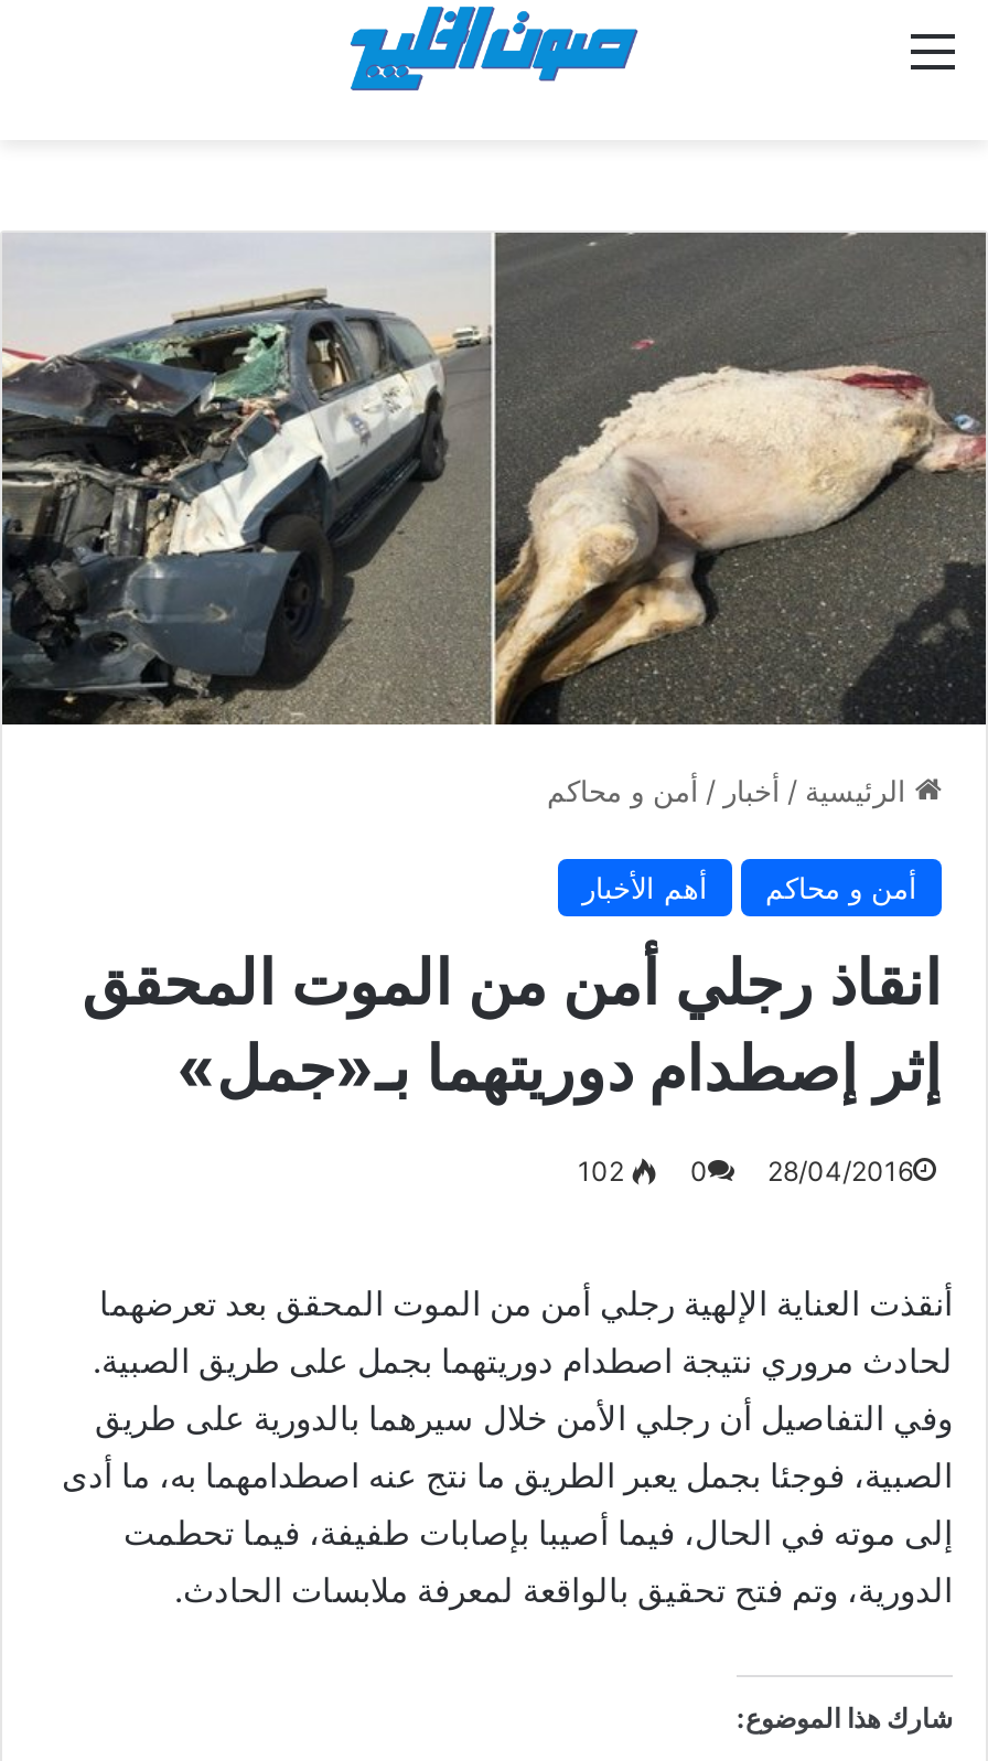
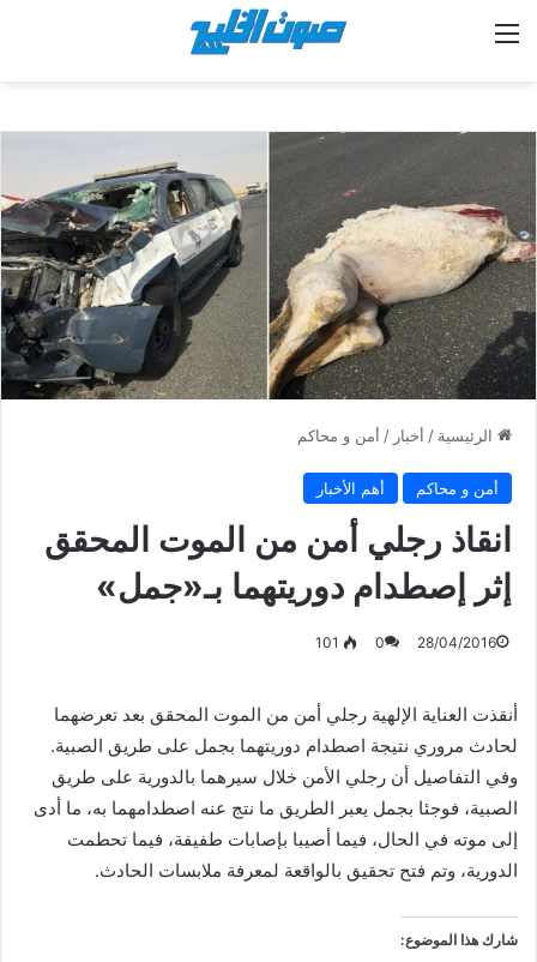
[578,1155,624,1188] 102 -> [315,634,339,652] 101

